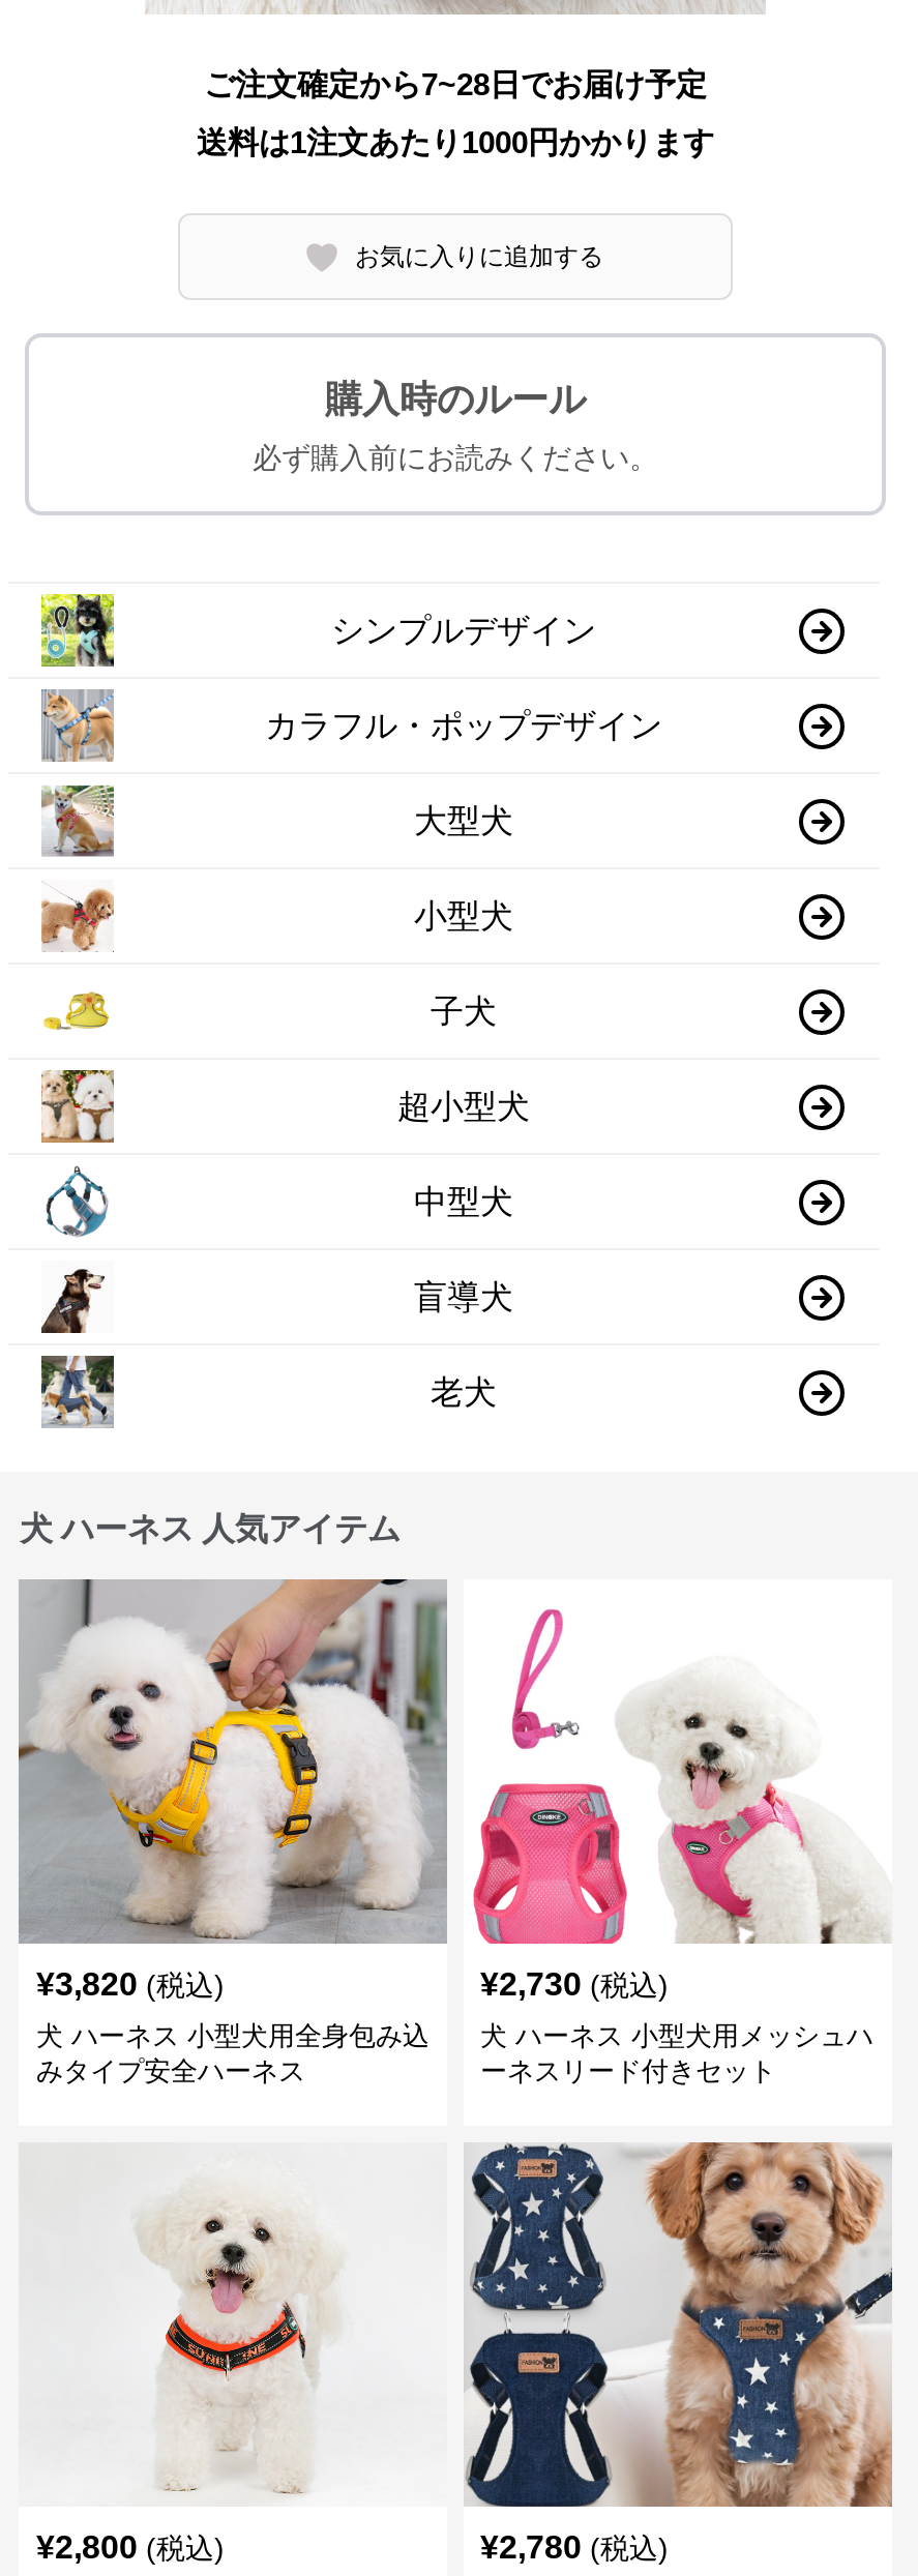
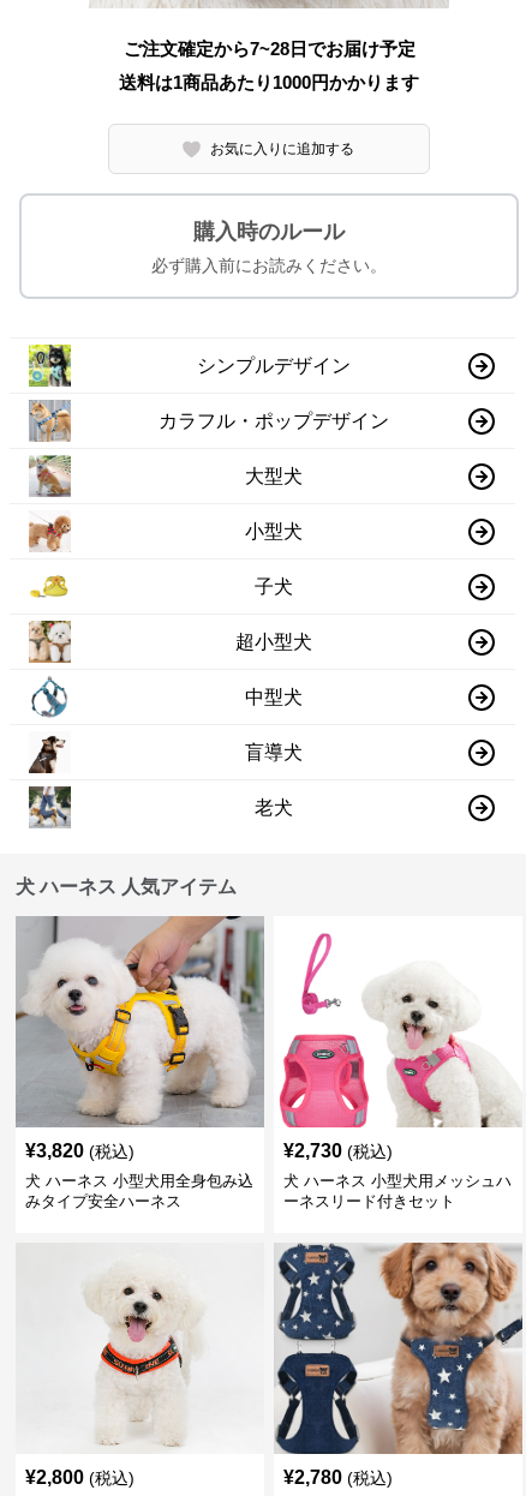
[197,124,714,159] 送料は1注文あたり1000円かかります -> [119,72,419,92] 送料は1商品あたり1000円かかります

